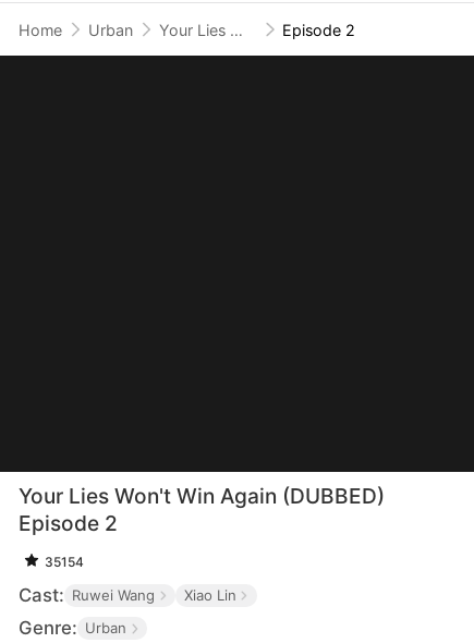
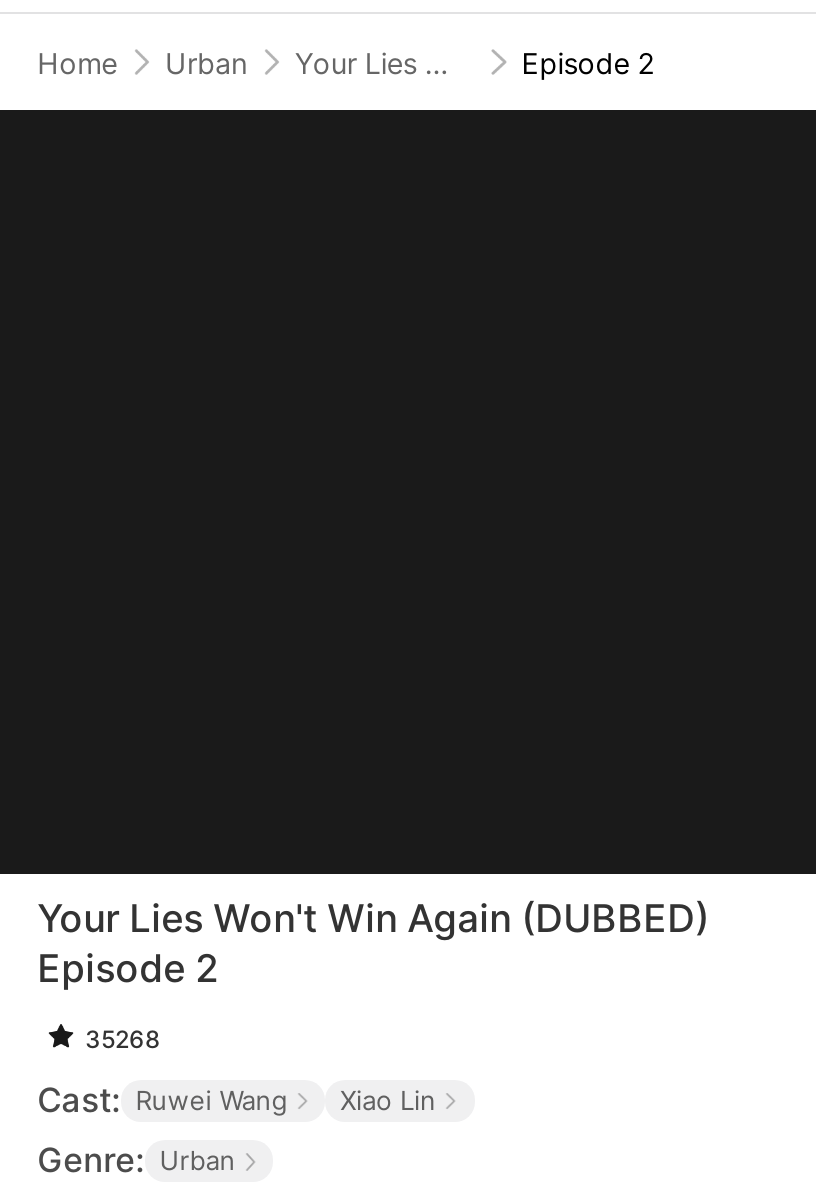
[45,553,84,570] 35154 -> [85,1023,161,1053] 35268

